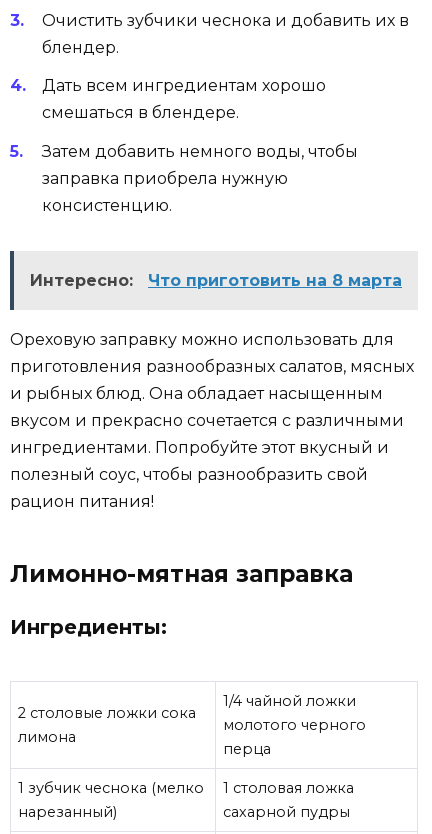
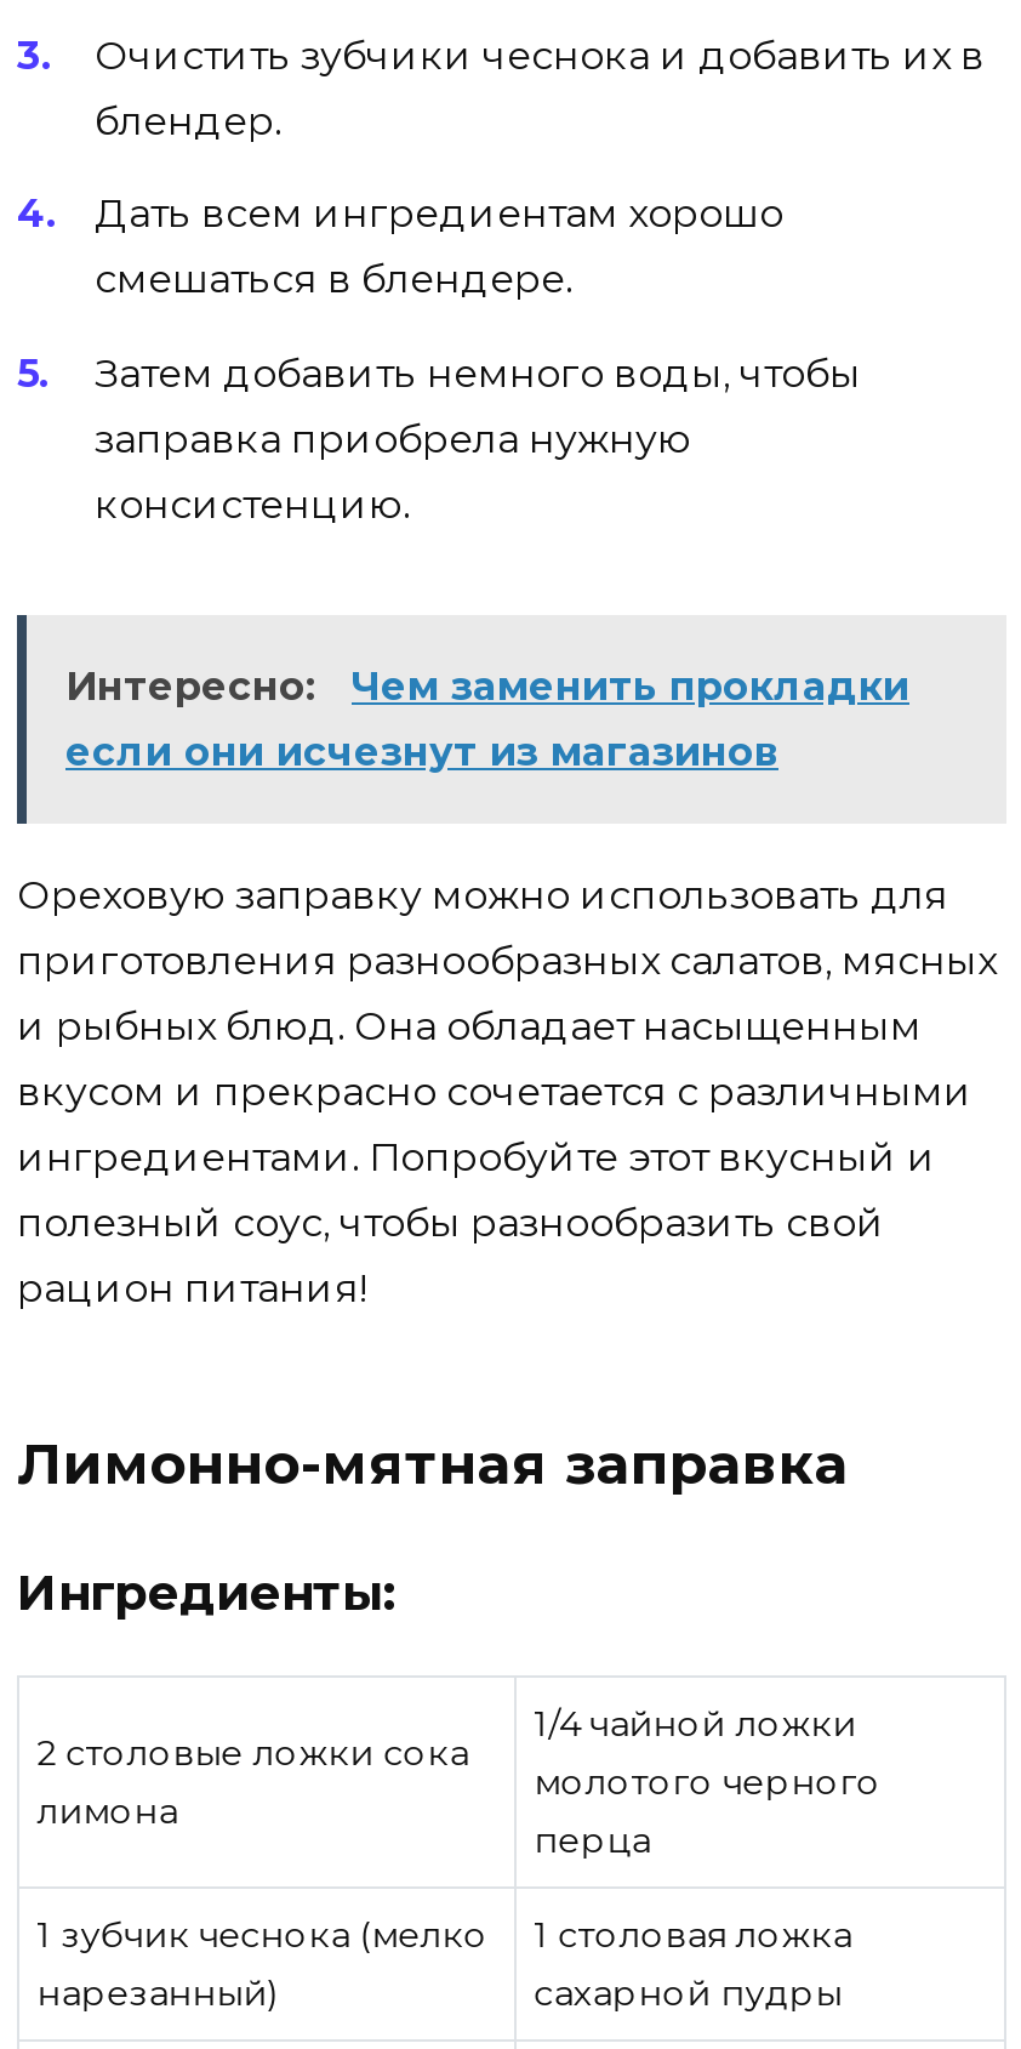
[30,271,402,290] Интересно: Что приготовить на 8 марта -> [65,663,909,774] Интересно: Чем заменить прокладки | если они исчезнут из магазинов
moved [10,330,414,639] -> [17,871,997,1621]: Ореховую заправку можно использовать для | приготовления разнообразных салатов, мясных | и рыбных блюд. Она обладает насыщенным | ... | Лимонно-мятная заправка | Ингредиенты:

